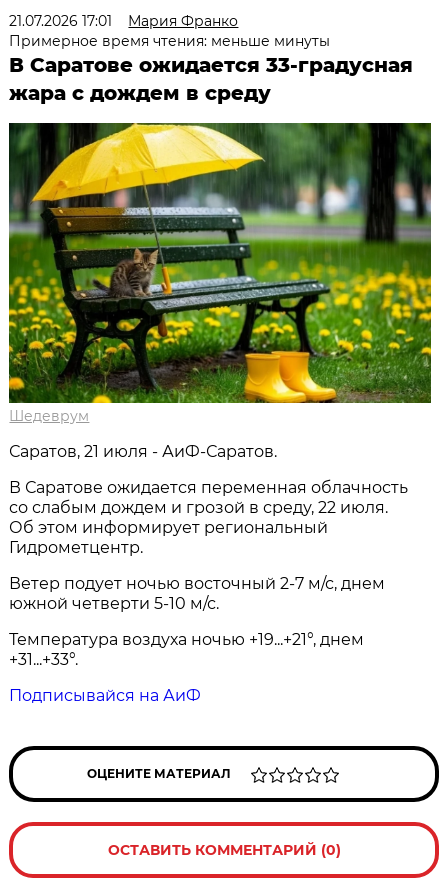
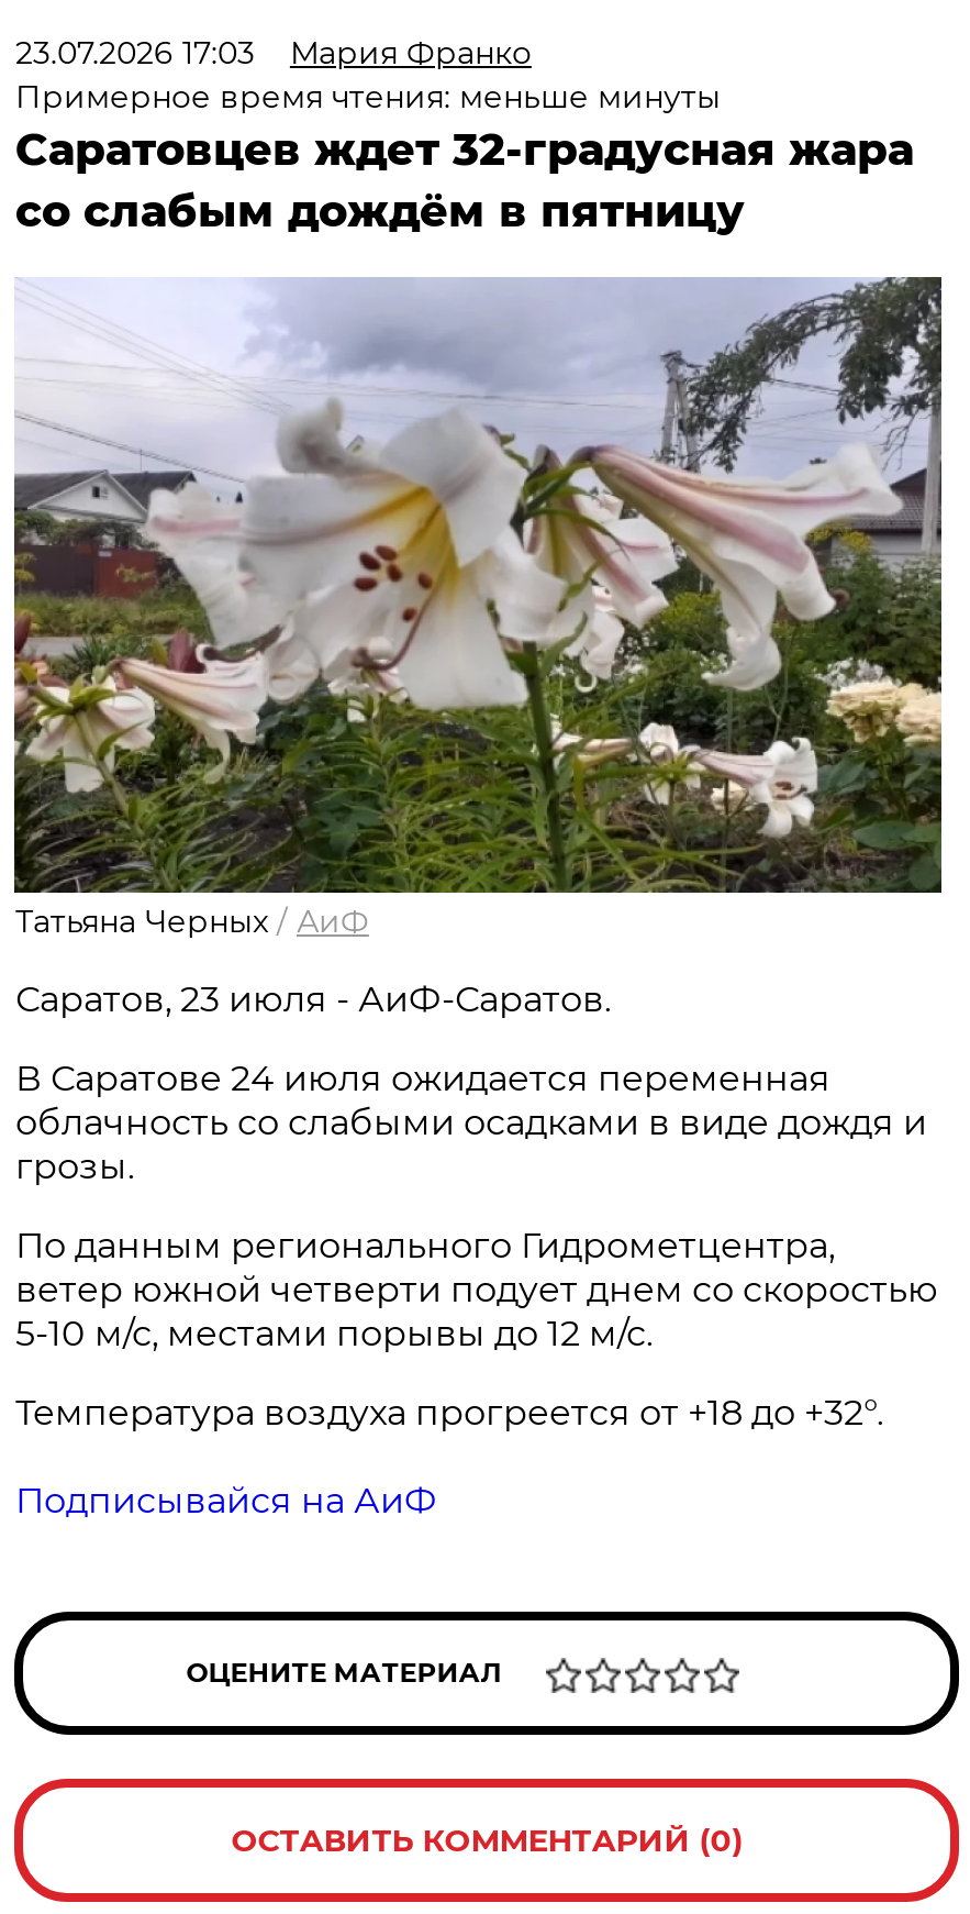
[9,12,238,30] 21.07.2026 17:01 Мария Франко -> [15,33,531,73] 23.07.2026 17:03 Мария Франко
[9,53,413,105] В Саратове ожидается 33-градусная | жара с дождем в среду -> [15,123,914,237] Саратовцев ждет 32-градусная жара | со слабым дождём в пятницу
[8,122,432,425] [image] | Шедеврум -> [12,275,944,941] [image] | Татьяна Черных / АиФ
[9,442,277,461] Саратов, 21 июля - АиФ-Саратов. -> [15,978,611,1020] Саратов, 23 июля - АиФ-Саратов.
[9,478,408,557] В Саратове ожидается переменная облачность | со слабым дождем и грозой в среду, 22 июля. | Об этом информирует региональный | Гидрометцентр. -> [15,1058,927,1187] В Саратове 24 июля ожидается переменная | облачность со слабыми осадками в виде дождя и | грозы.
[9,574,385,613] Ветер подует ночью восточный 2-7 м/с, днем | южной четверти 5-10 м/с. -> [15,1225,938,1354] По данным регионального Гидрометцентра, | ветер южной четверти подует днем со скоростью | 5-10 м/с, местами порывы до 12 м/с.
[9,630,364,669] Температура воздуха ночью +19...+21°, днем | +31...+33°. -> [15,1392,883,1434] Температура воздуха прогреется от +18 до +32°.

